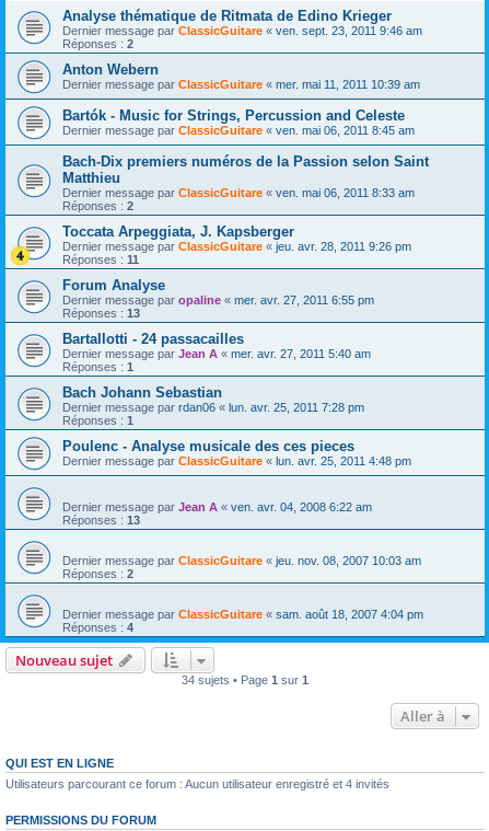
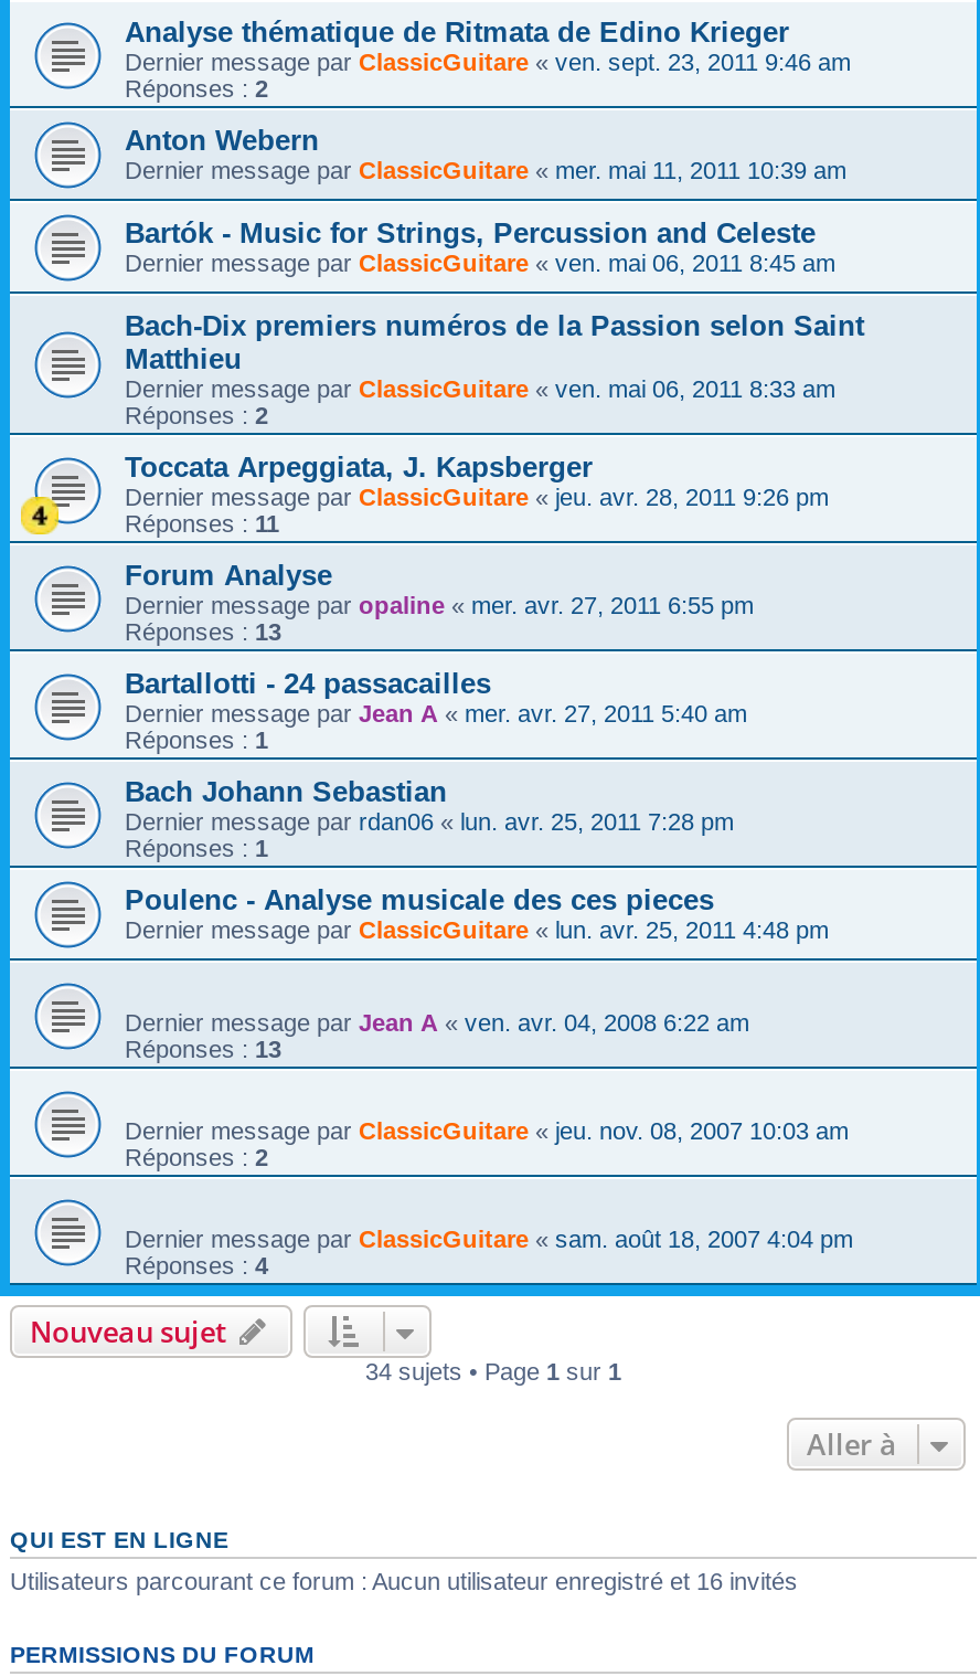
[5,777,389,790] Utilisateurs parcourant ce forum : Aucun utilisateur enregistré et 4 invités -> [10,1567,798,1593] Utilisateurs parcourant ce forum : Aucun utilisateur enregistré et 16 invités

